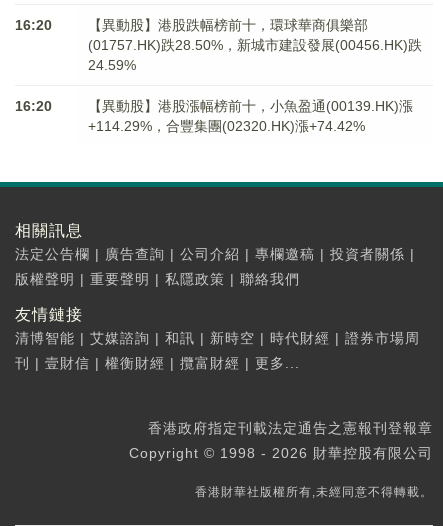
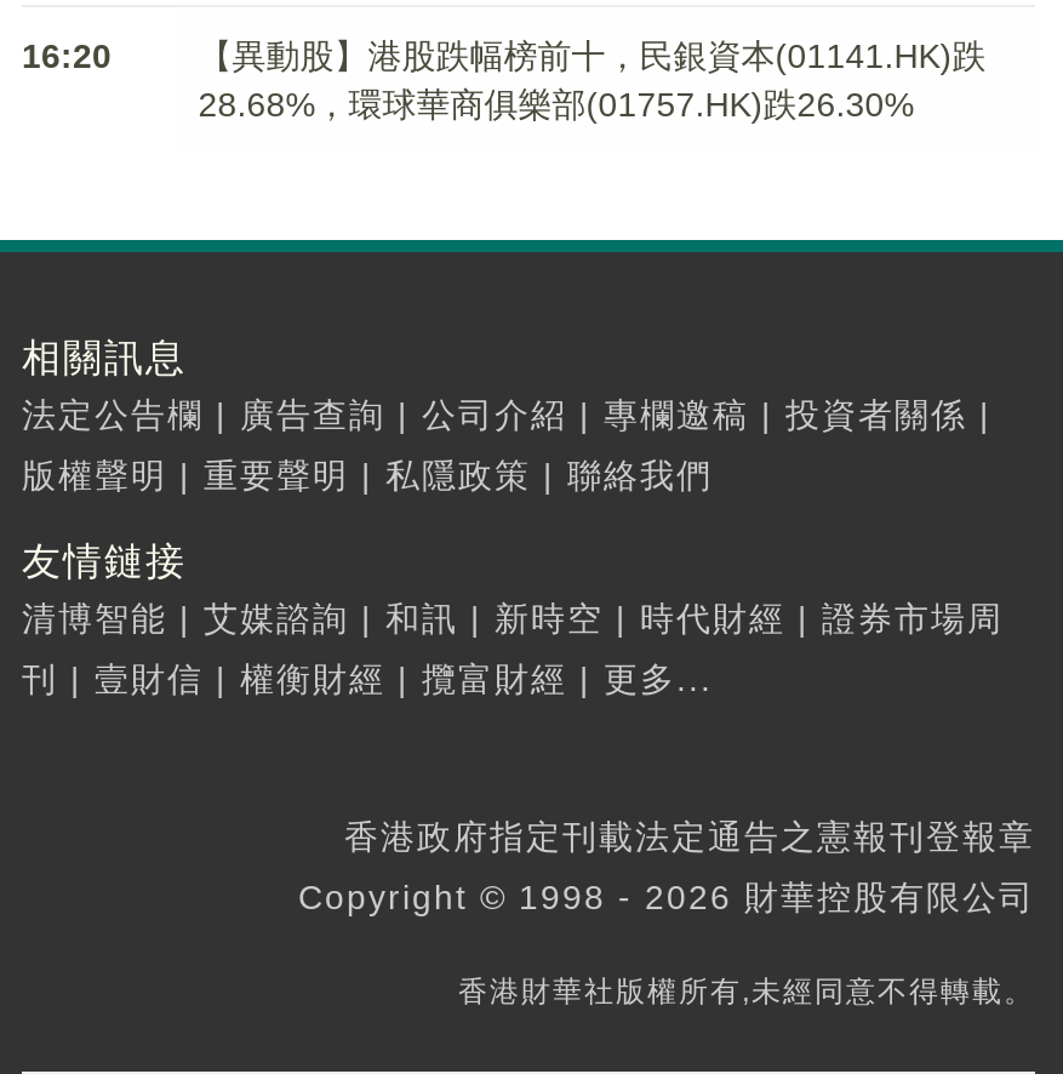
[15,17,422,134] 【異動股】港股跌幅榜前十，環球華商俱樂部 | (01757.HK)跌28.50%，新城市建設發展(00456.HK)跌 | 24.59% | 16:20 | 【異動股】港股漲幅榜前十，小魚盈通(00139.HK)漲 | +114.29%，合豐集團(02320.HK)漲+74.42% -> [198,36,986,124] 【異動股】港股跌幅榜前十，民銀資本(01141.HK)跌 | 28.68%，環球華商俱樂部(01757.HK)跌26.30%

